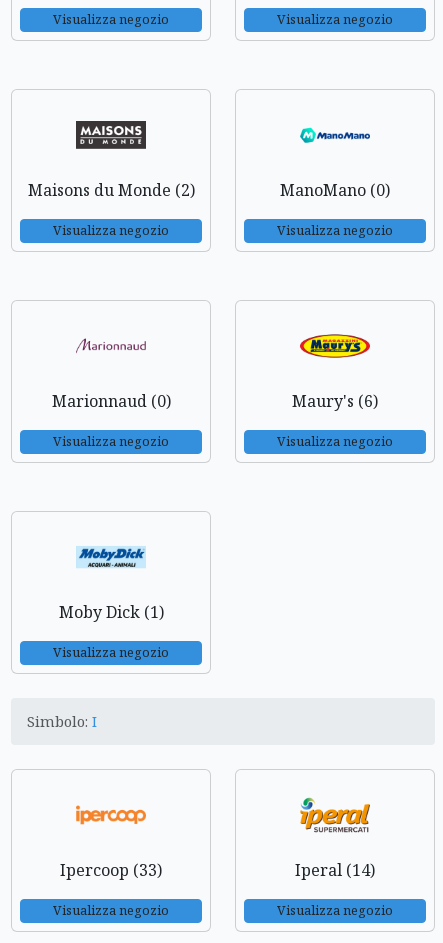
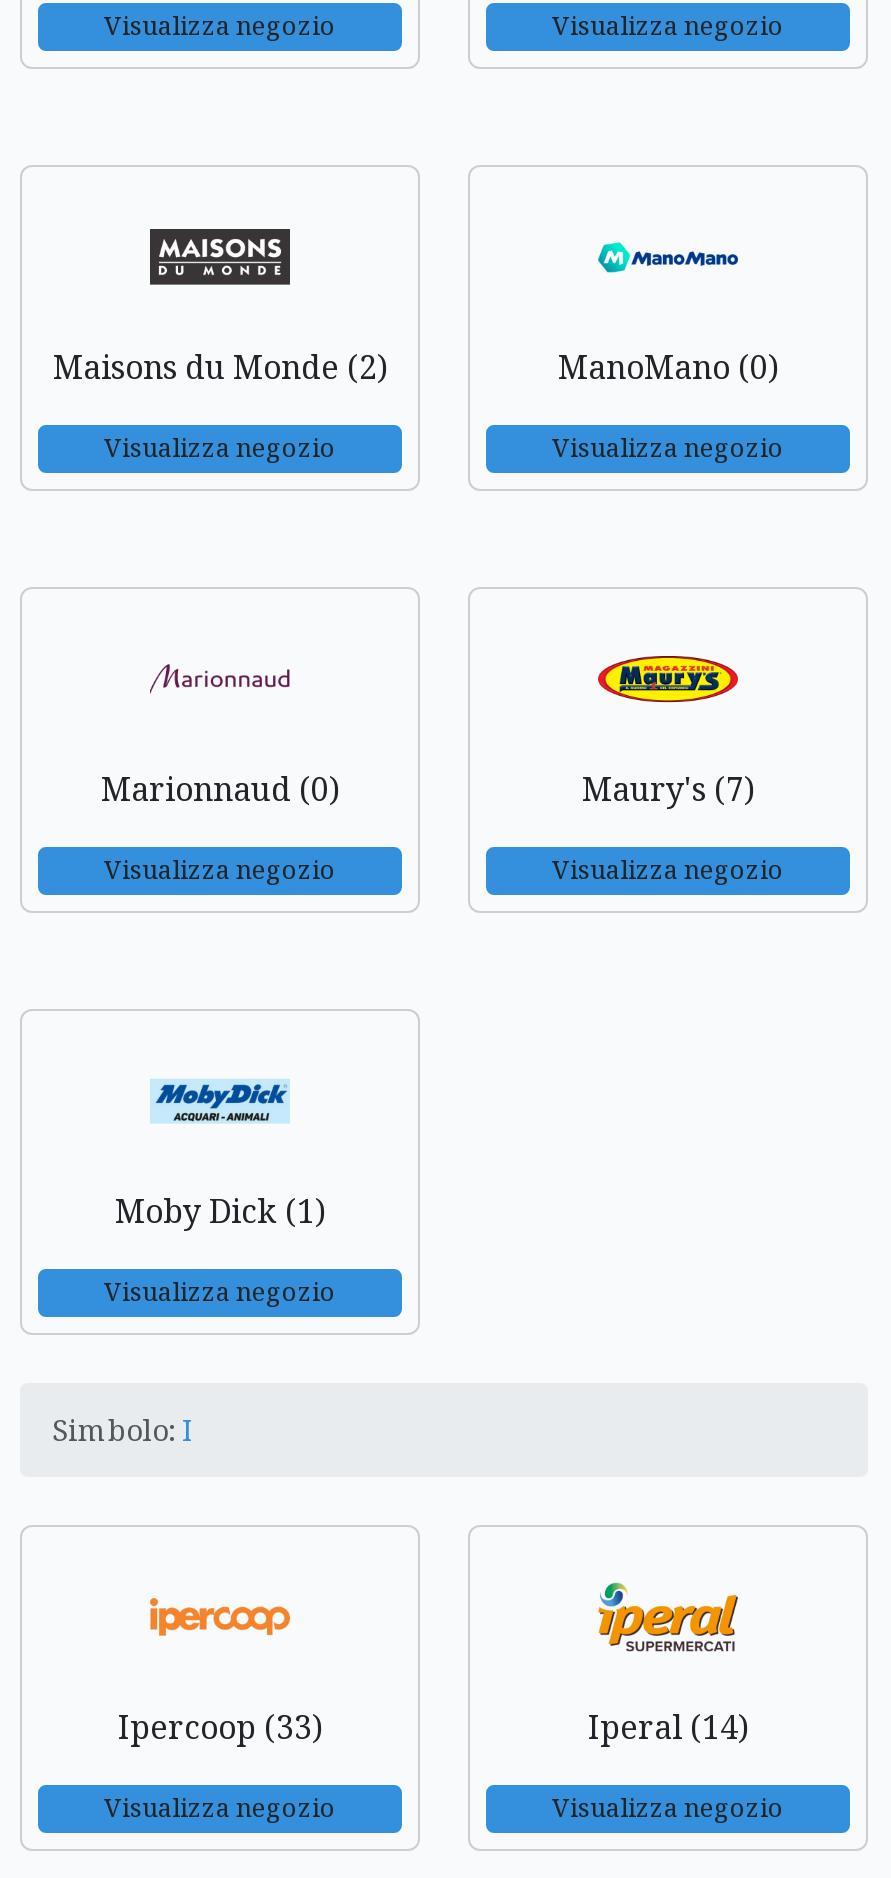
[292,390,378,412] Maury's (6) -> [582,767,754,811] Maury's (7)

